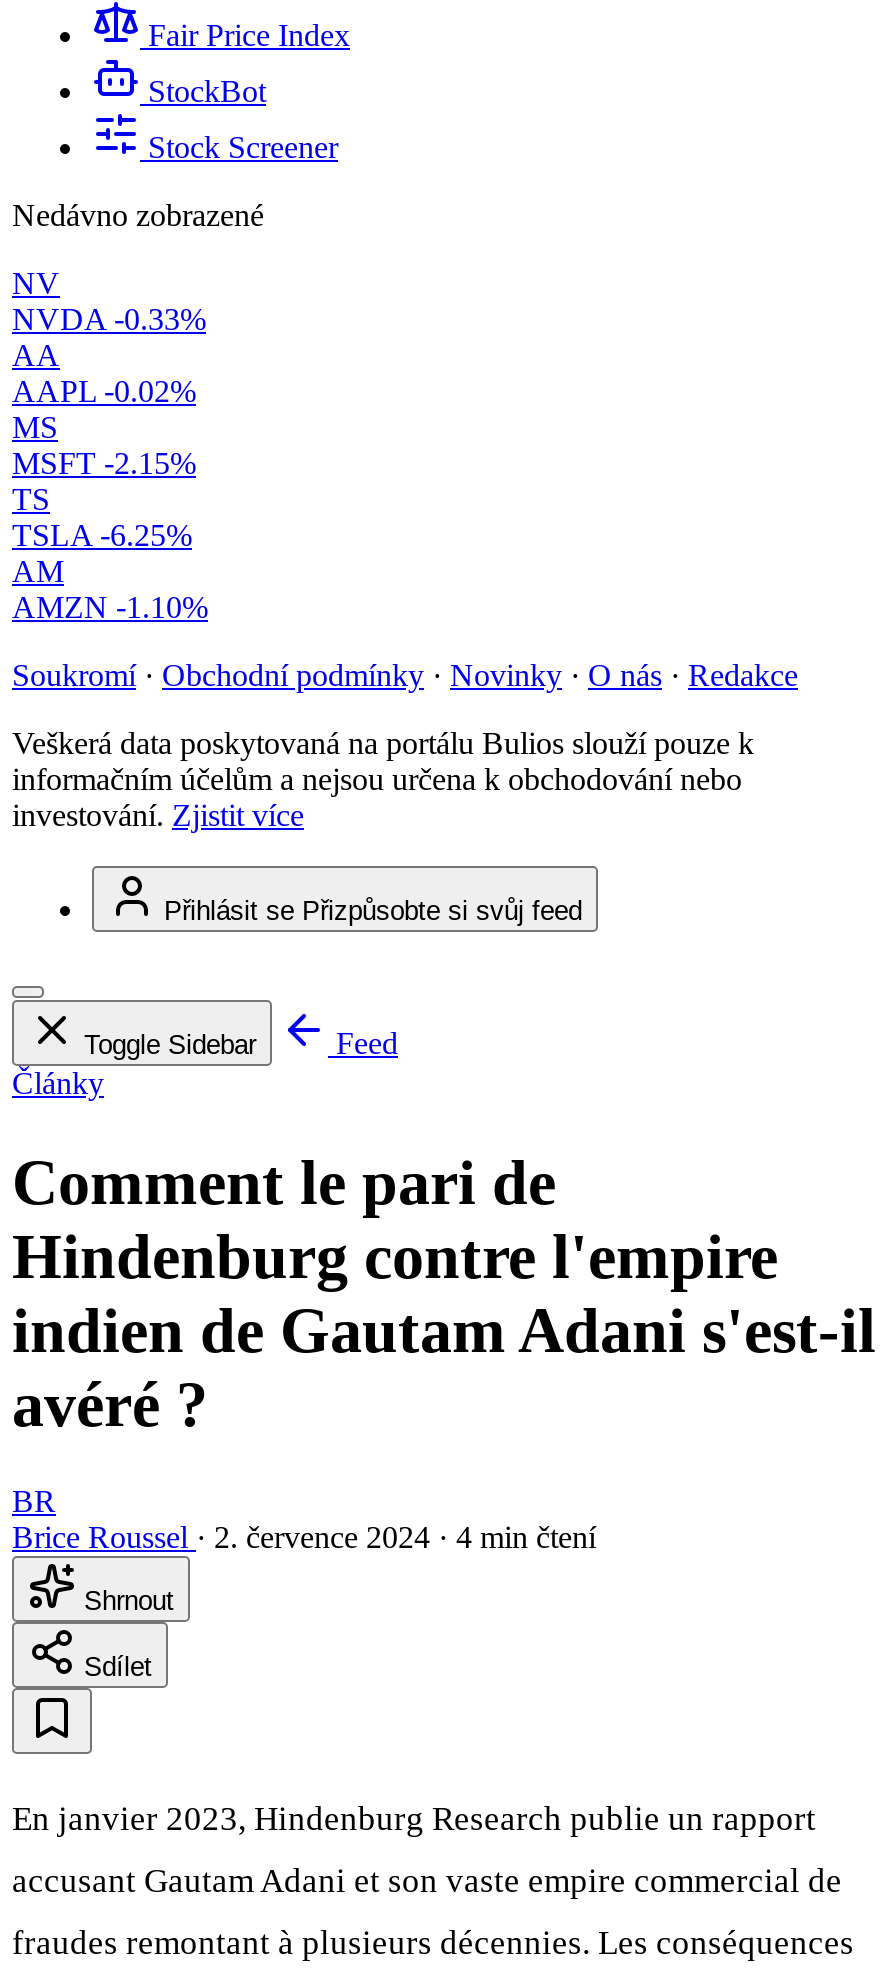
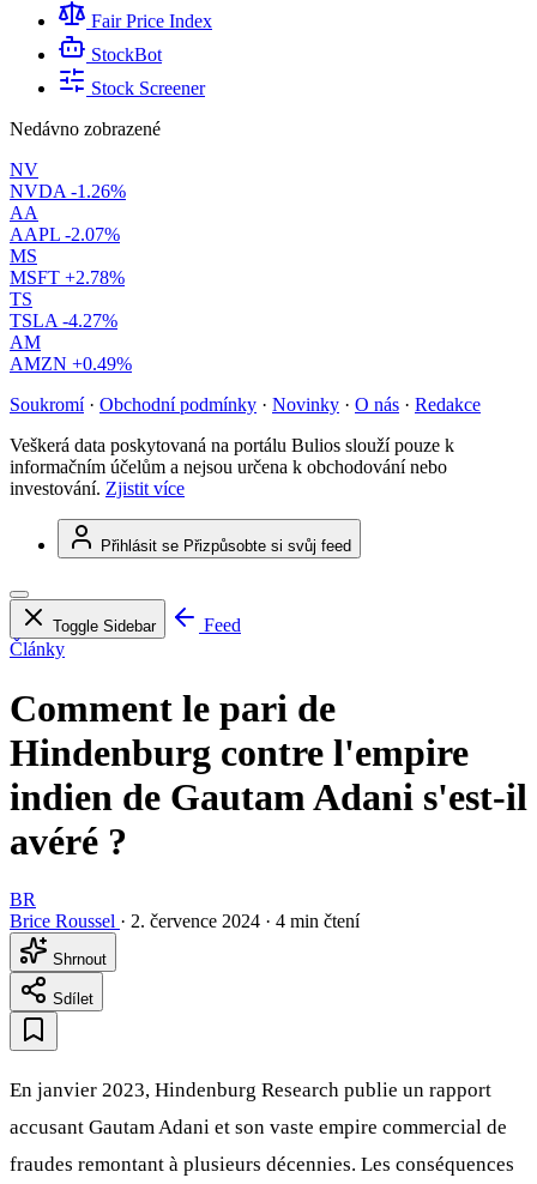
[12,302,206,336] NVDA -0.33% -> [10,181,126,201] NVDA -1.26%
[12,374,196,408] AAPL -0.02% -> [10,224,120,245] AAPL -2.07%
[12,446,196,480] MSFT -2.15% -> [10,267,125,288] MSFT +2.78%
[12,518,192,552] TSLA -6.25% -> [10,311,117,331] TSLA -4.27%
[12,590,208,624] AMZN -1.10% -> [10,354,132,374] AMZN +0.49%

